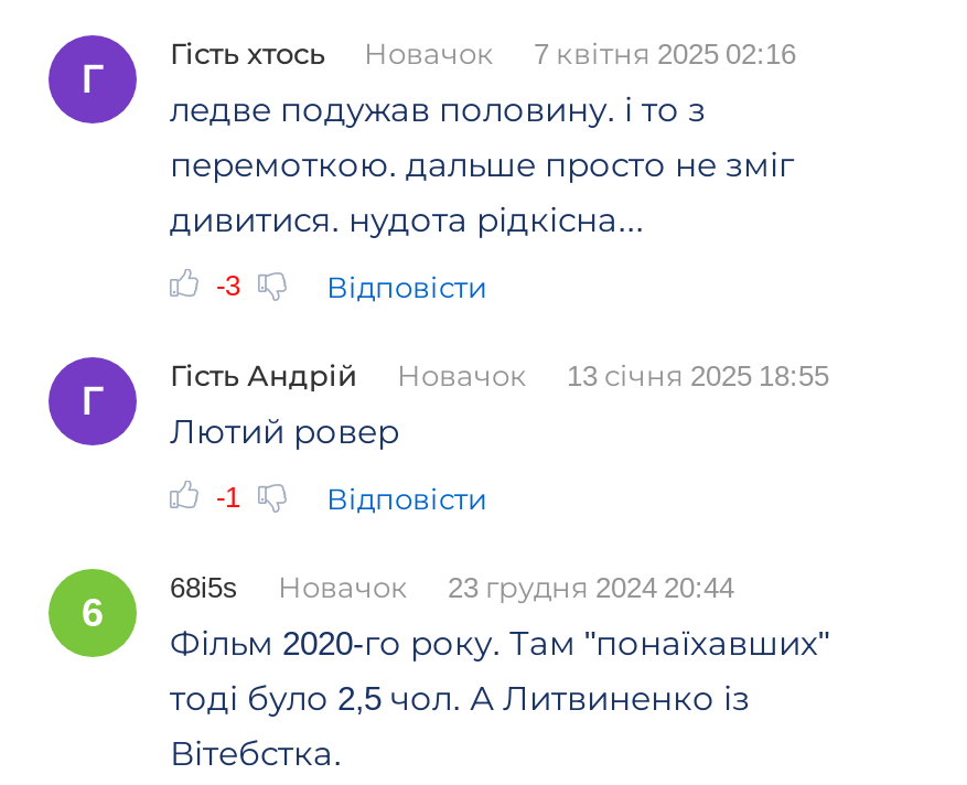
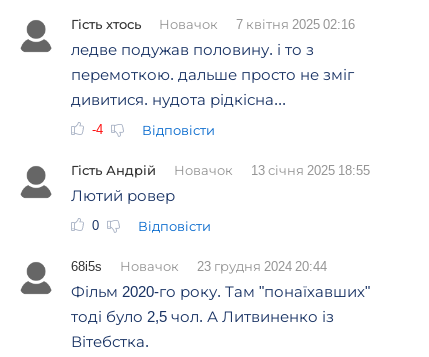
[80,54,105,103] Г -> none
[216,266,240,301] -3 -> [92,120,103,136] -4
[80,376,105,424] Г -> none
[216,477,240,513] -1 -> [92,216,99,232] 0
[82,588,104,636] 6 -> none

